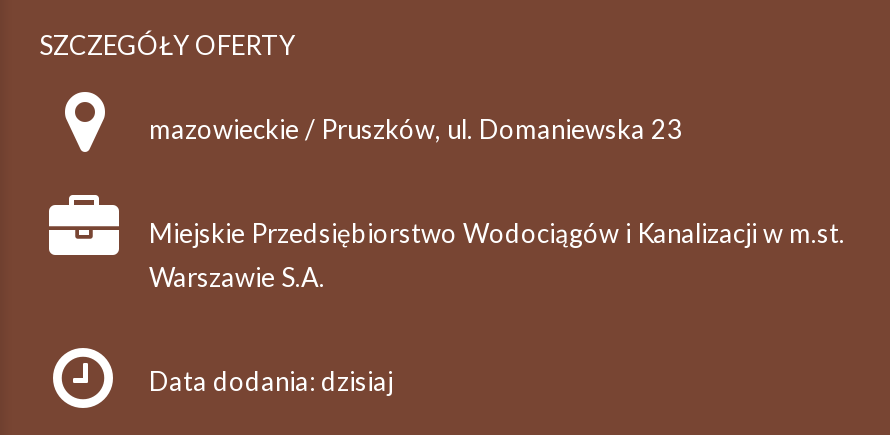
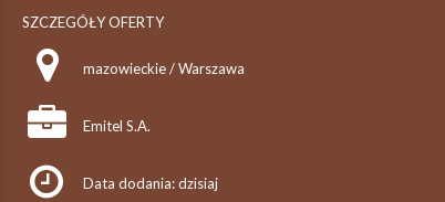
[149,113,683,145] mazowieckie / Pruszków, ul. Domaniewska 23 -> [83,60,245,77] mazowieckie / Warszawa
[149,217,845,293] Miejskie Przedsiębiorstwo Wodociągów i Kanalizacji w m.st. | Warszawie S.A. -> [83,117,151,135] Emitel S.A.

